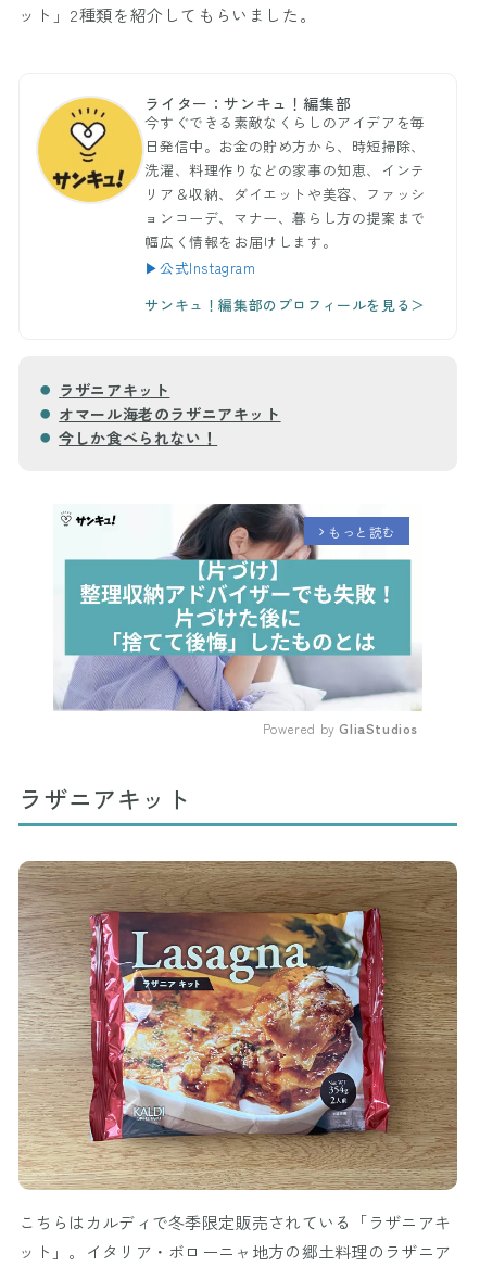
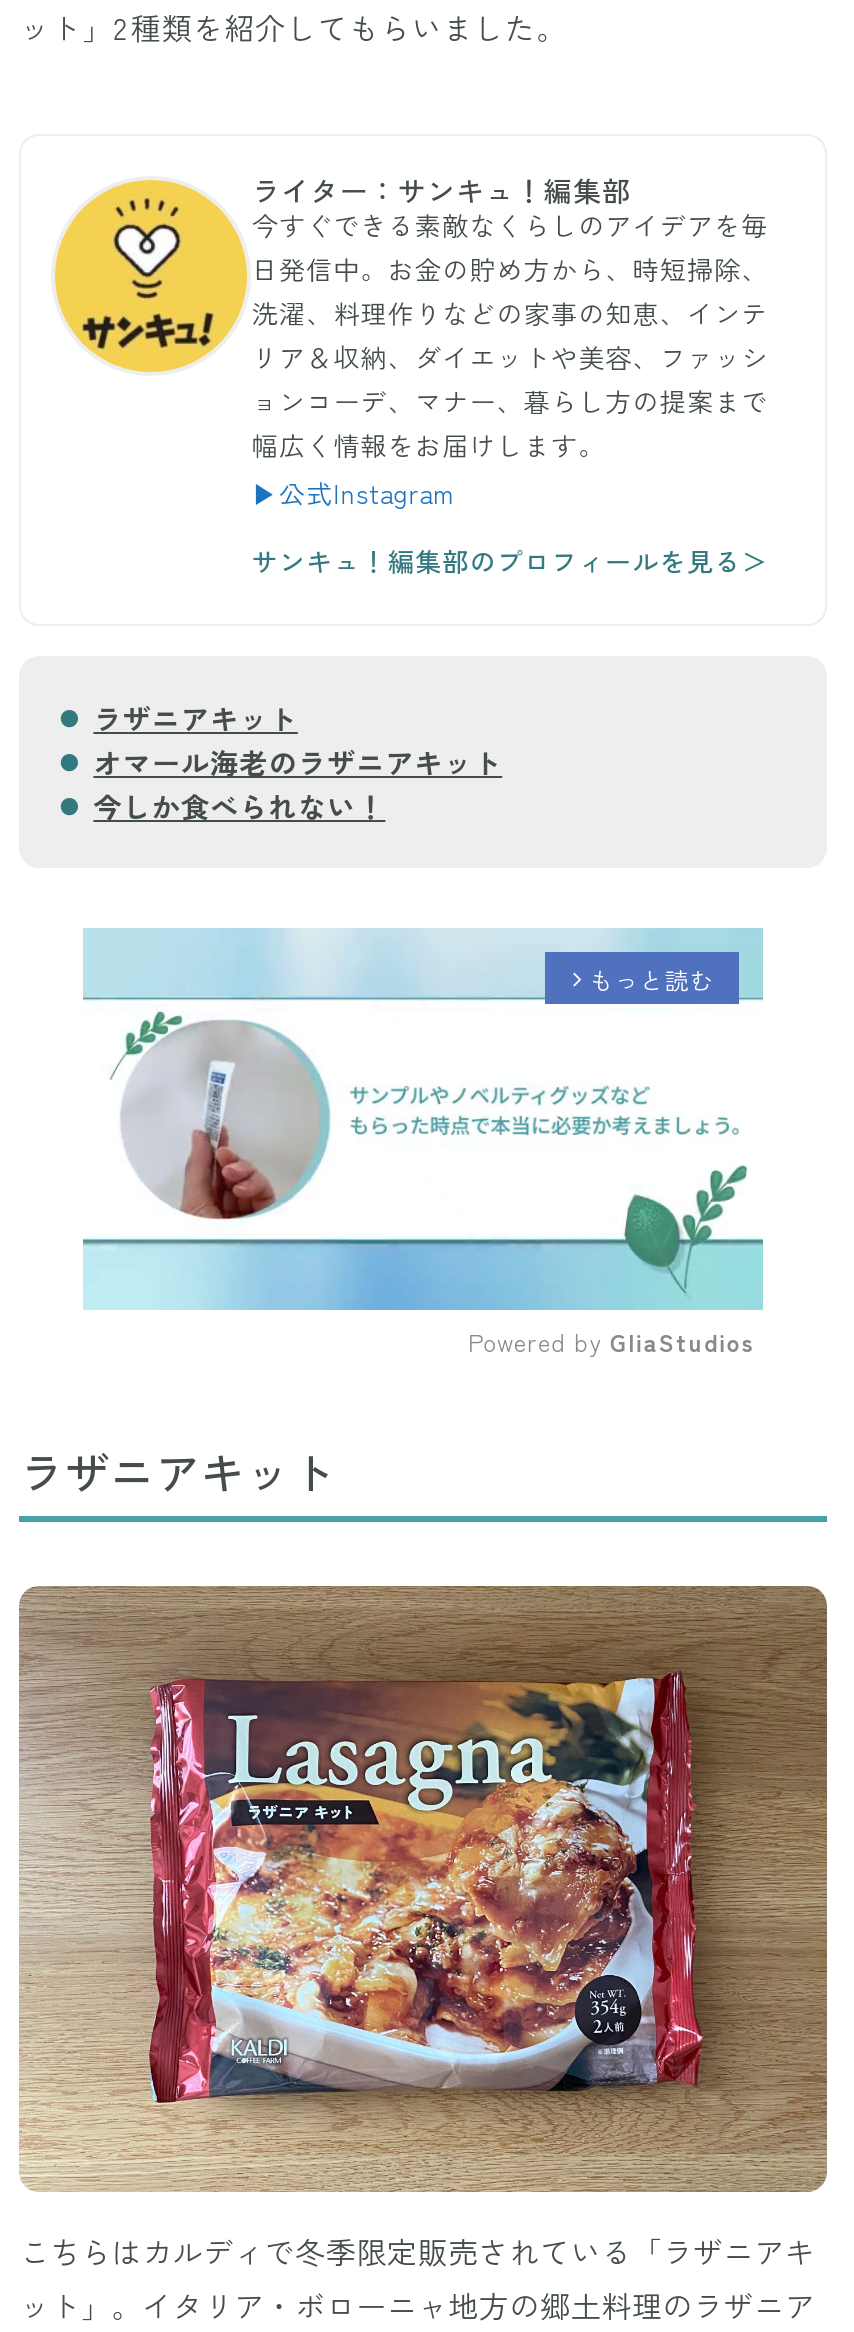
[54,503,422,712] [image] -> [83,926,765,1312] [image]

